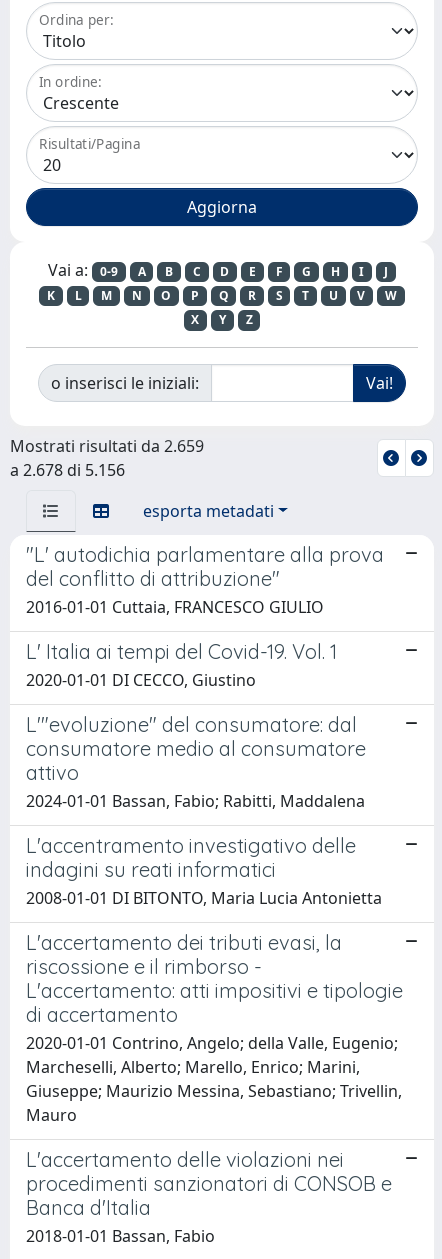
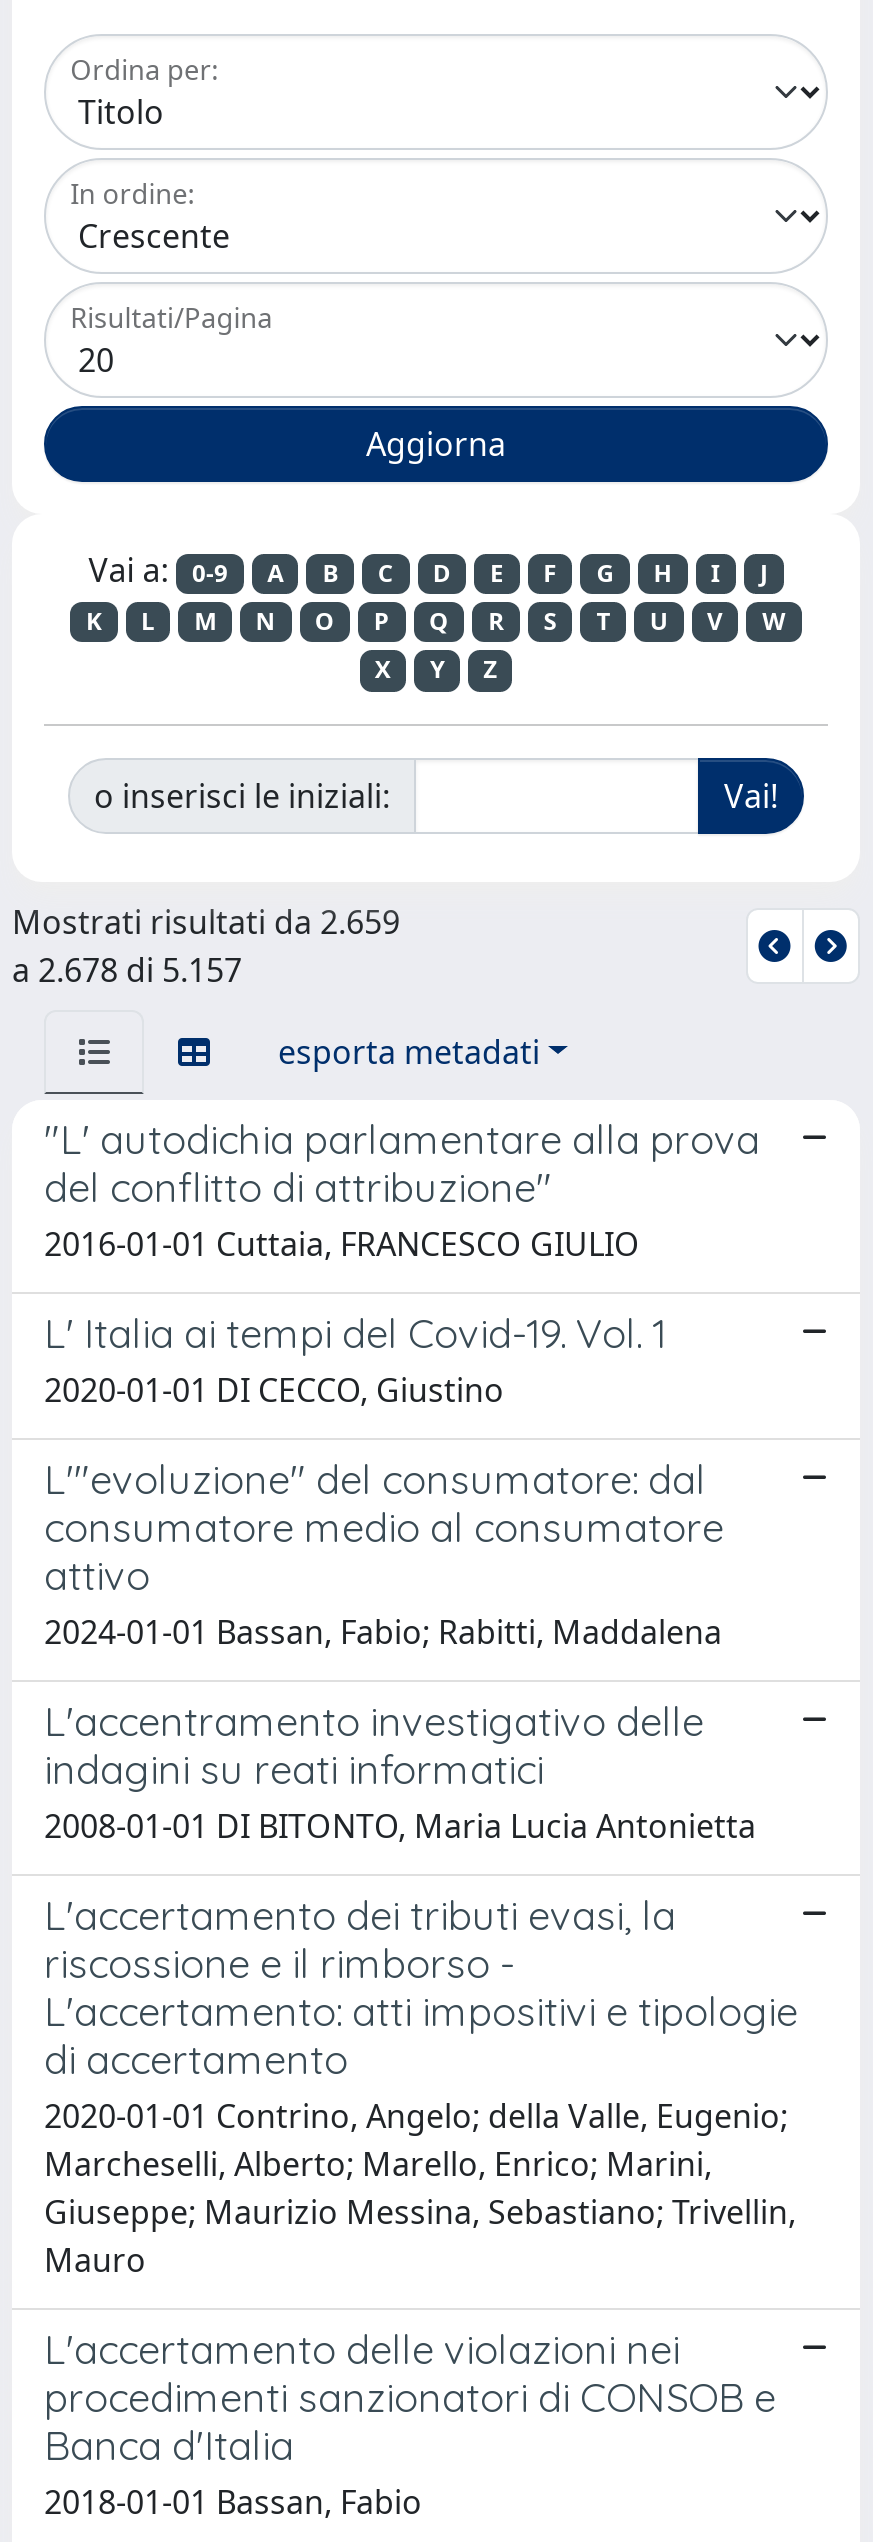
[10,459,125,481] a 2.678 di 5.156 -> [12,947,242,991] a 2.678 di 5.157

